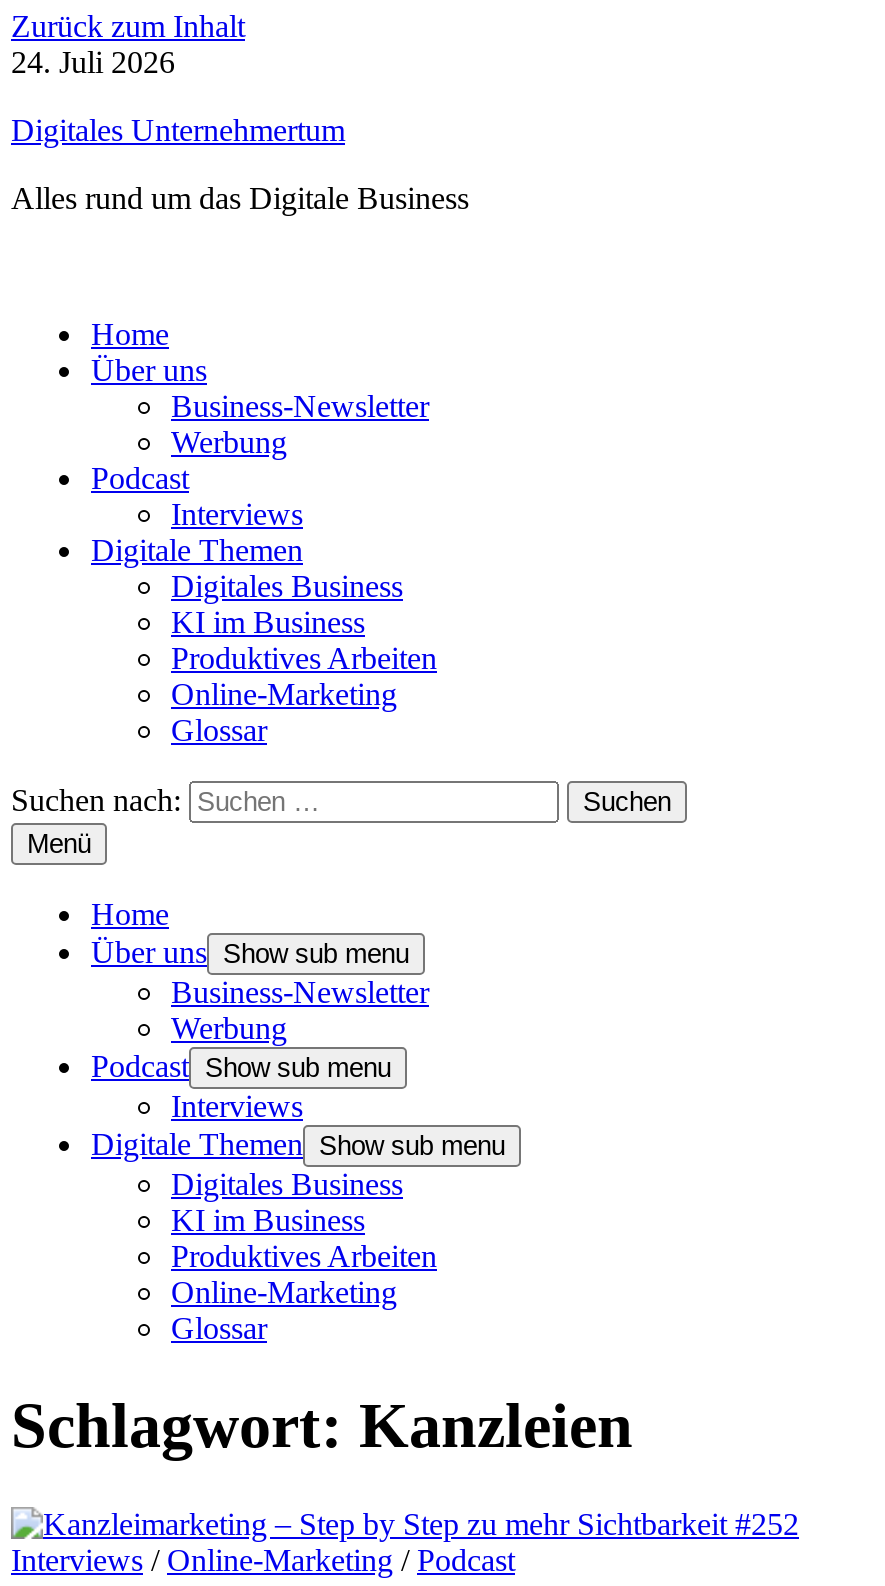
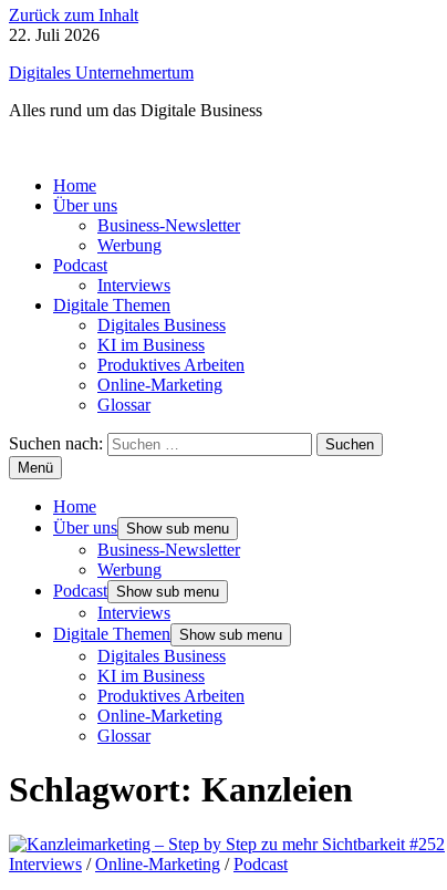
[11,45,175,79] 24. Juli 2026 -> [9,25,100,44] 22. Juli 2026

